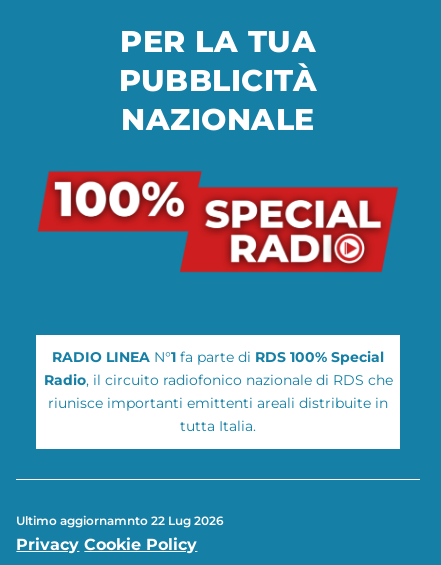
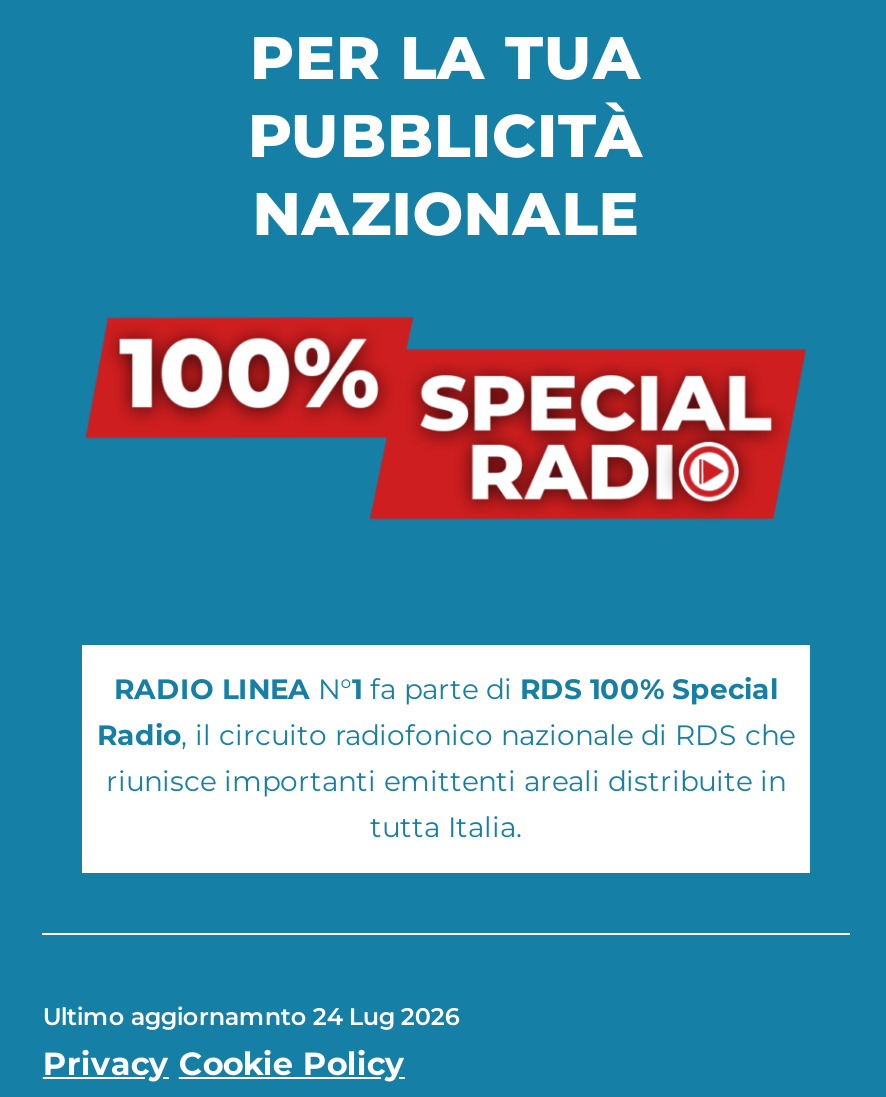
[16,513,224,528] Ultimo aggiornamnto 22 Lug 2026 -> [43,1001,461,1031] Ultimo aggiornamnto 24 Lug 2026

